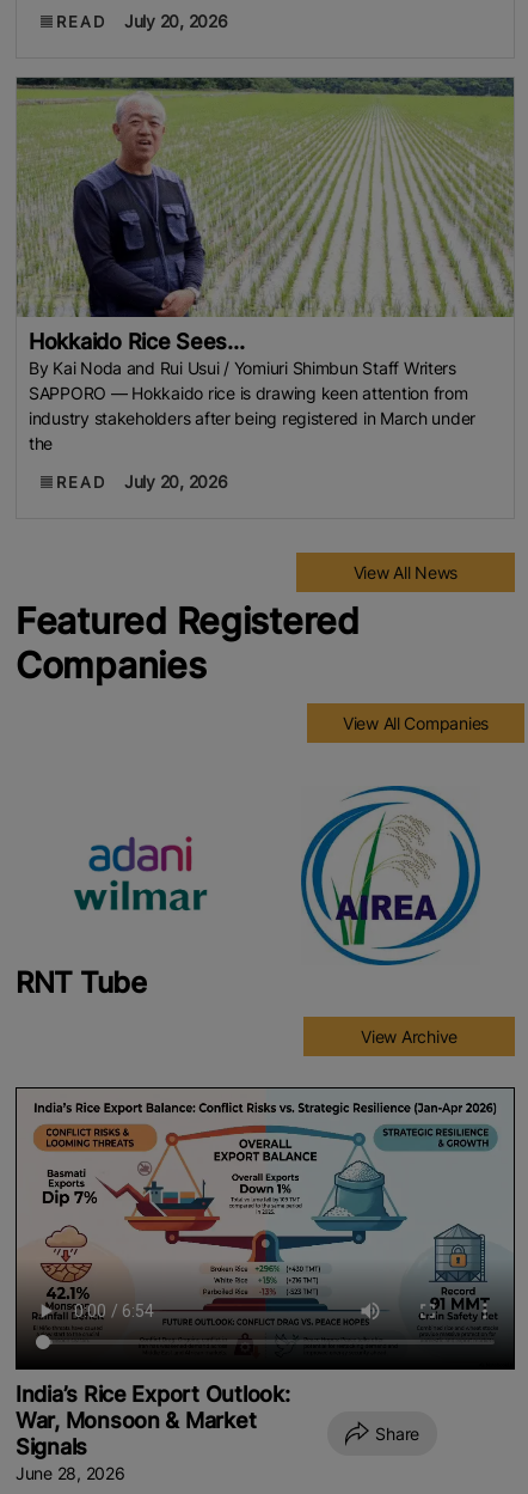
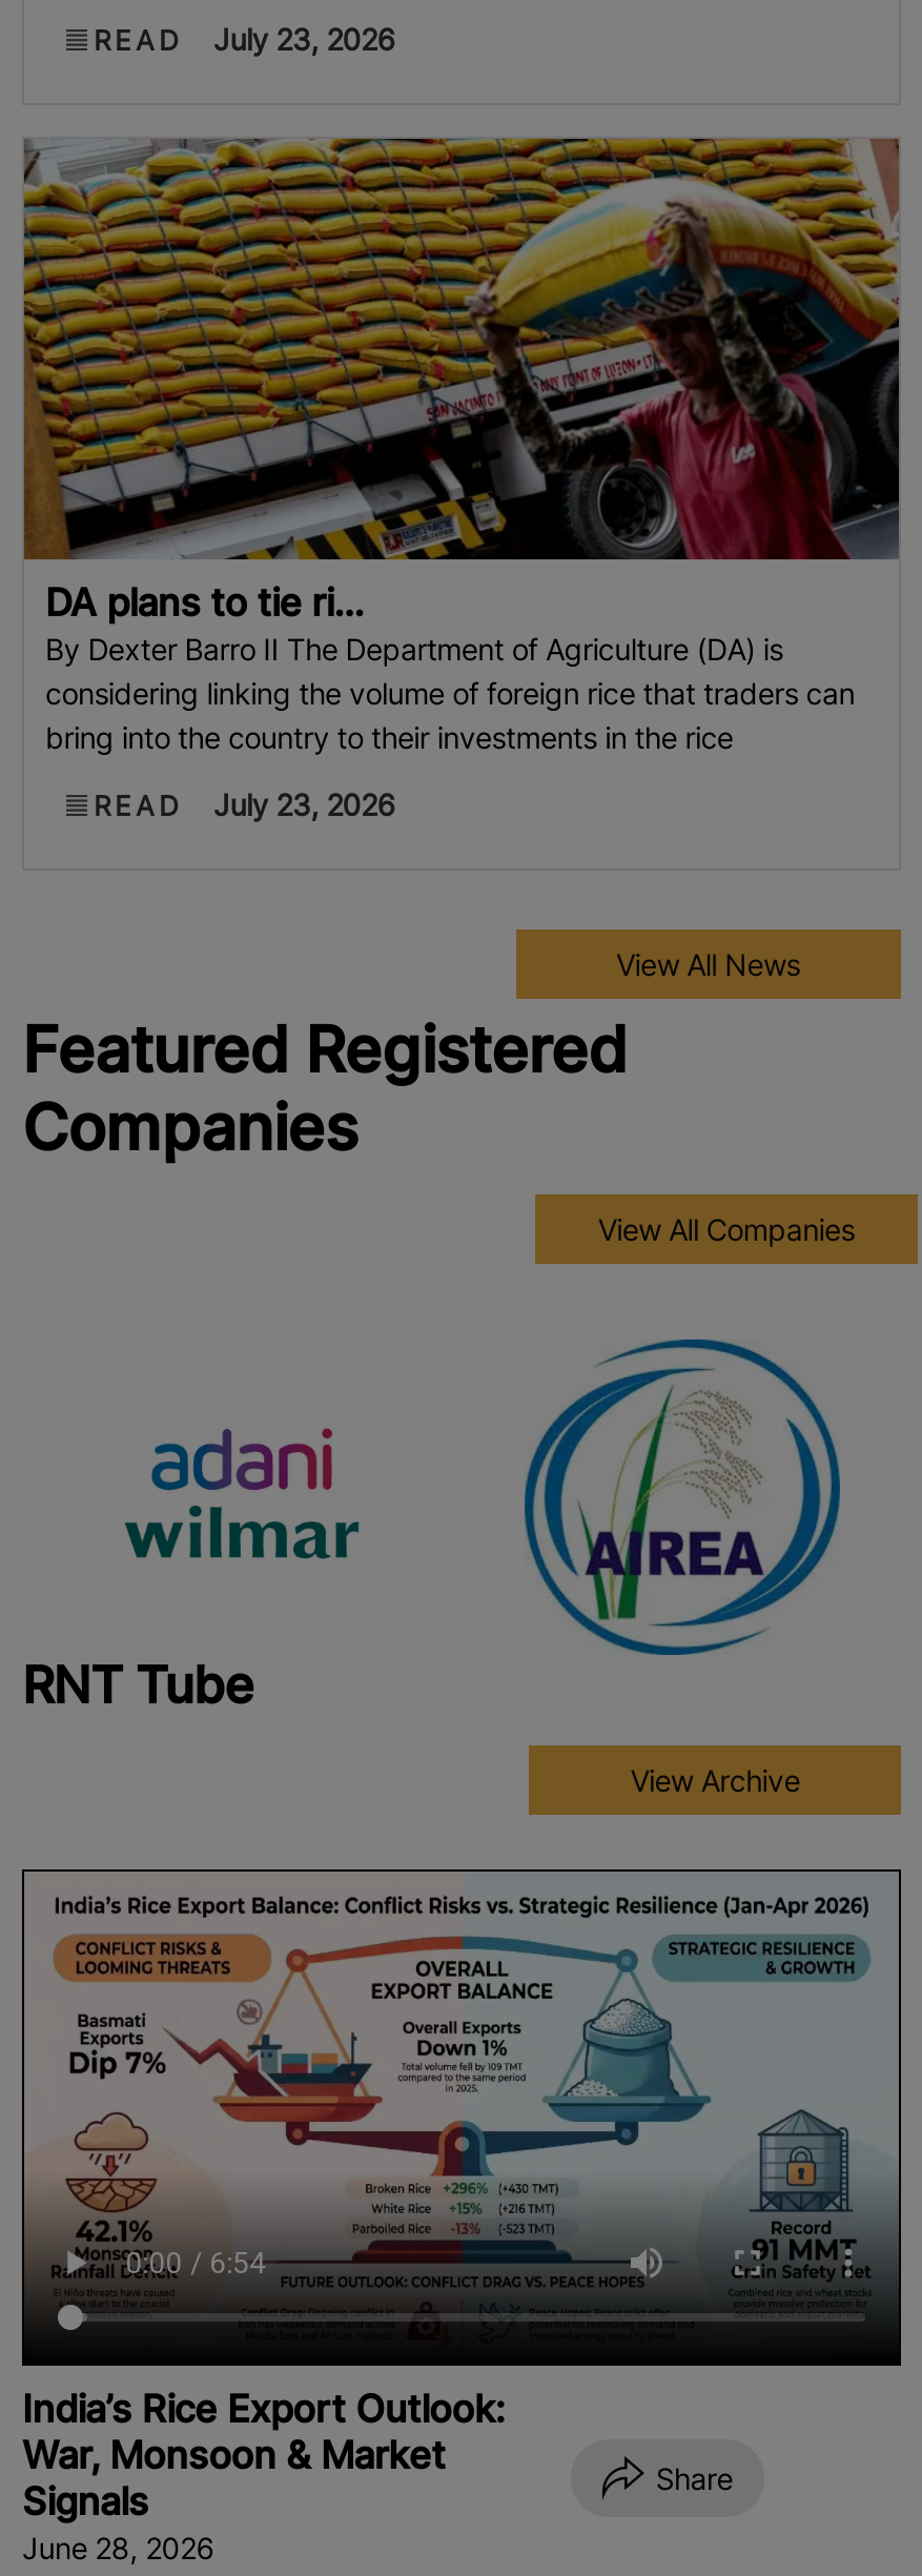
[56,10,228,31] READ July 20, 2026 -> [94,20,395,56] READ July 23, 2026
[16,77,515,453] [image] | Hokkaido Rice Sees... | By Kai Noda and Rui Usui / Yomiuri Shimbun Staff Writers | SAPPORO — Hokkaido rice is drawing keen attention from | industry stakeholders after being registered in March under | the -> [22,137,901,754] [image] | DA plans to tie ri... | By Dexter Barro II The Department of Agriculture (DA) is | considering linking the volume of foreign rice that traders can | bring into the country to their investments in the rice
[56,471,228,491] READ July 20, 2026 -> [94,786,395,821] READ July 23, 2026

